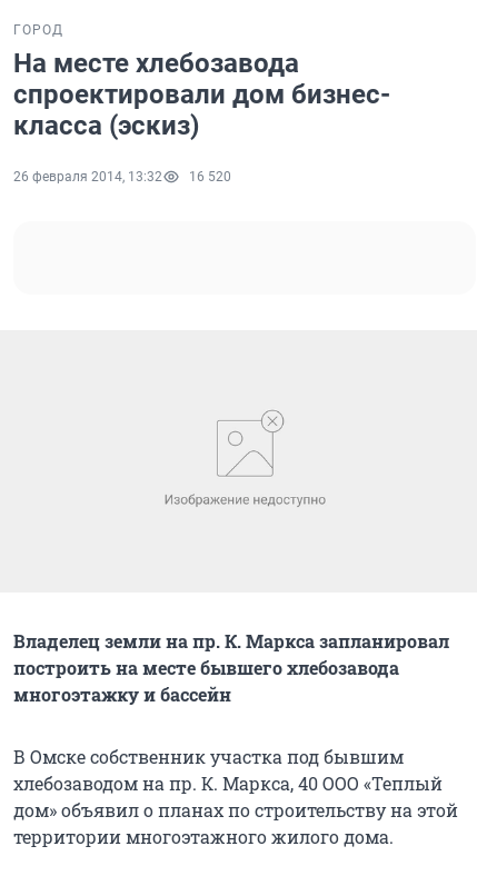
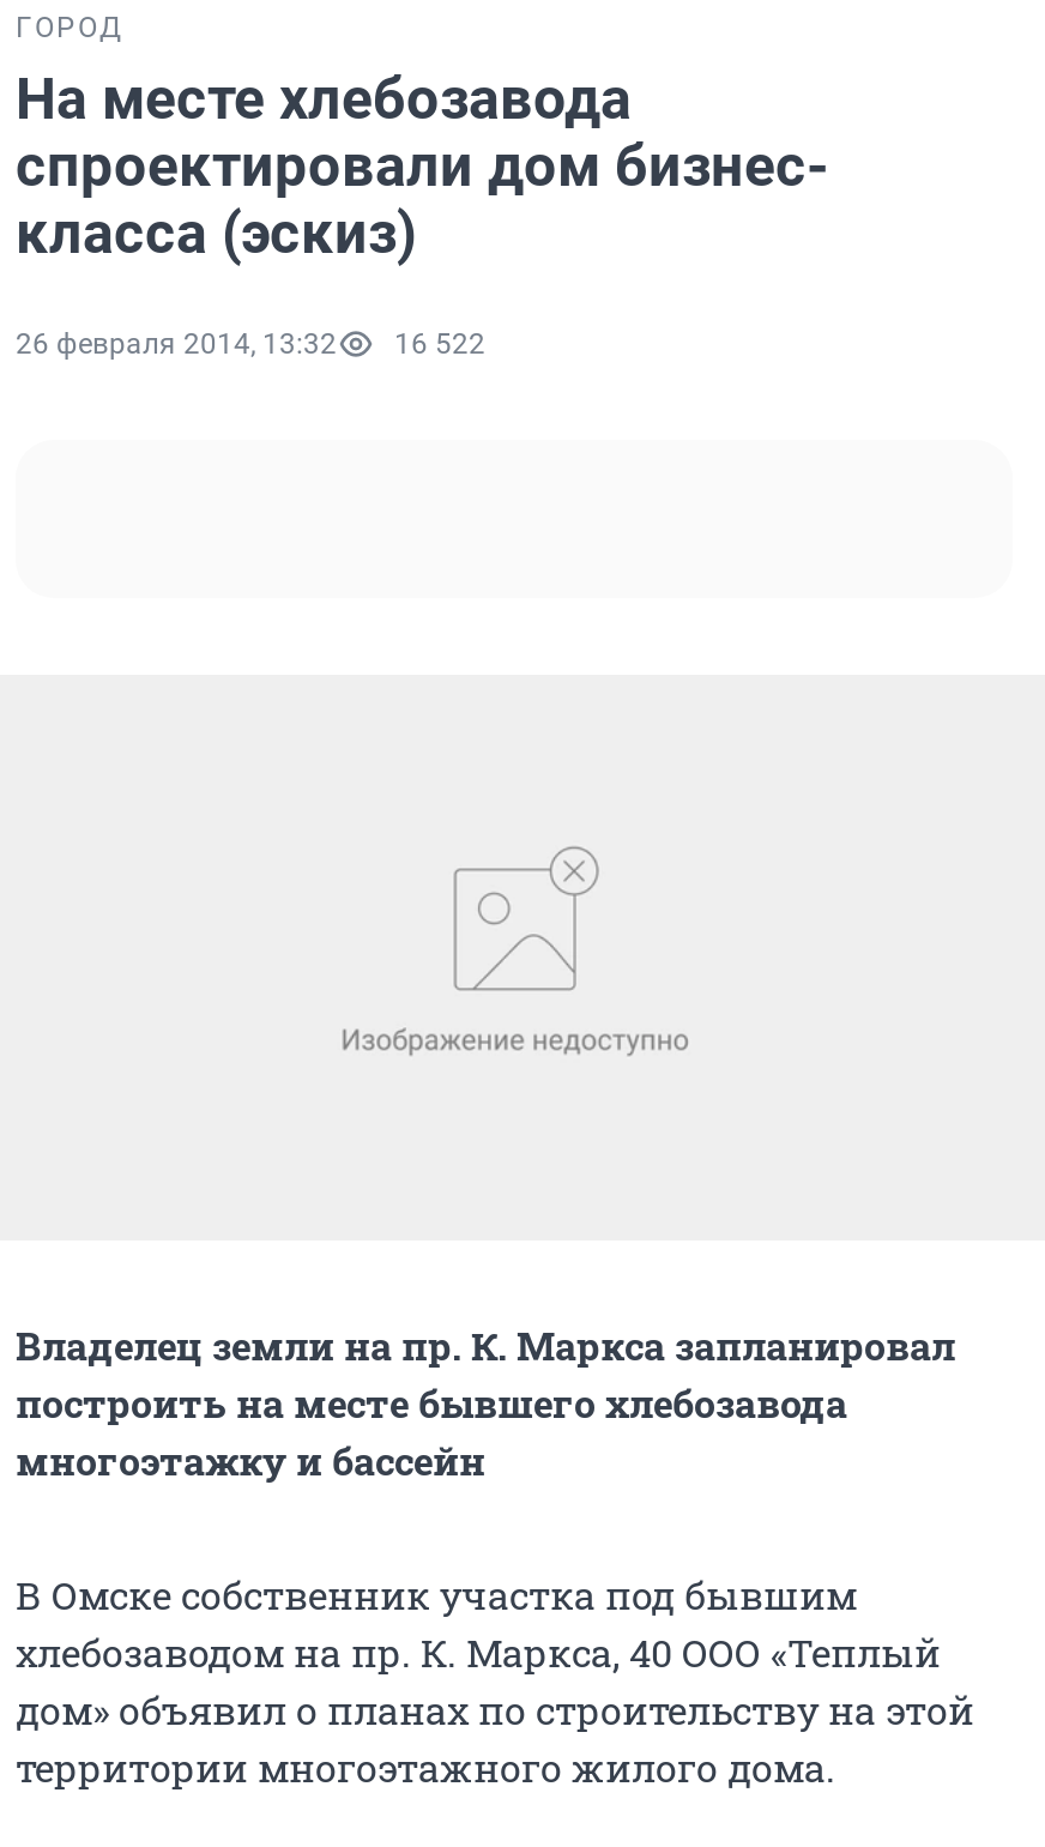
[13,169,231,185] 26 февраля 2014, 13:32 16 520 -> [16,327,485,361] 26 февраля 2014, 13:32 16 522

